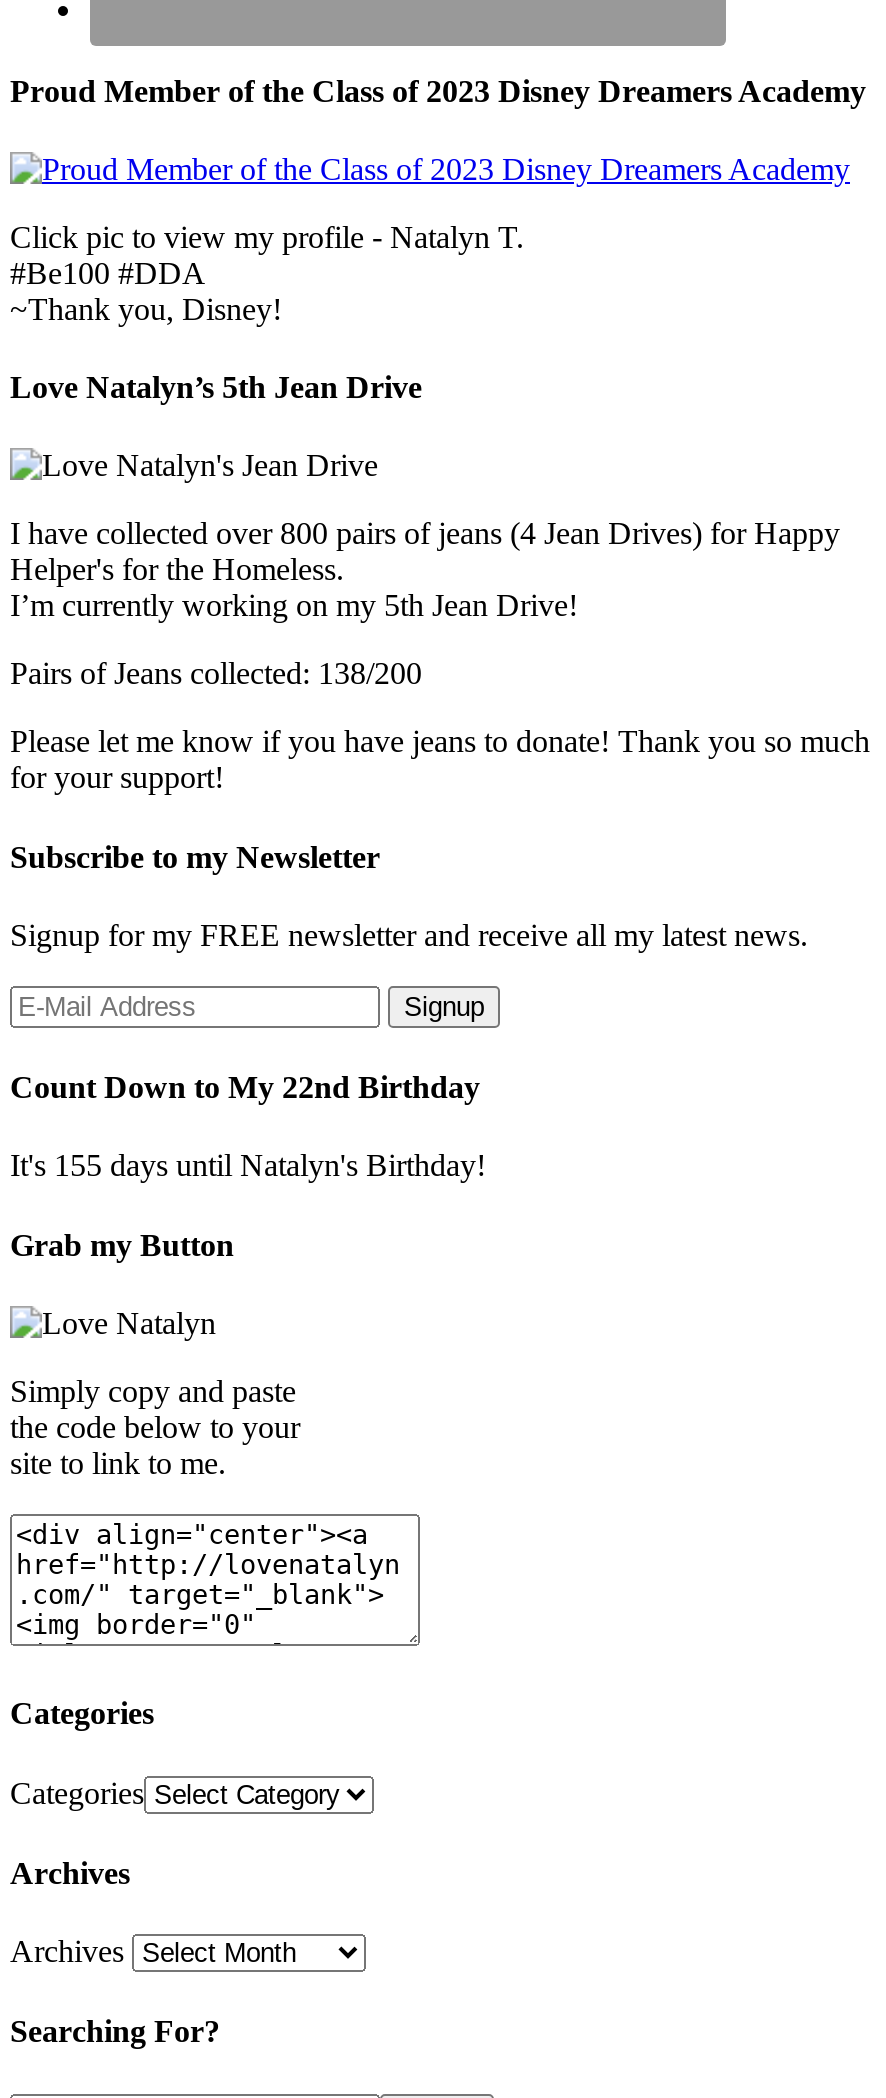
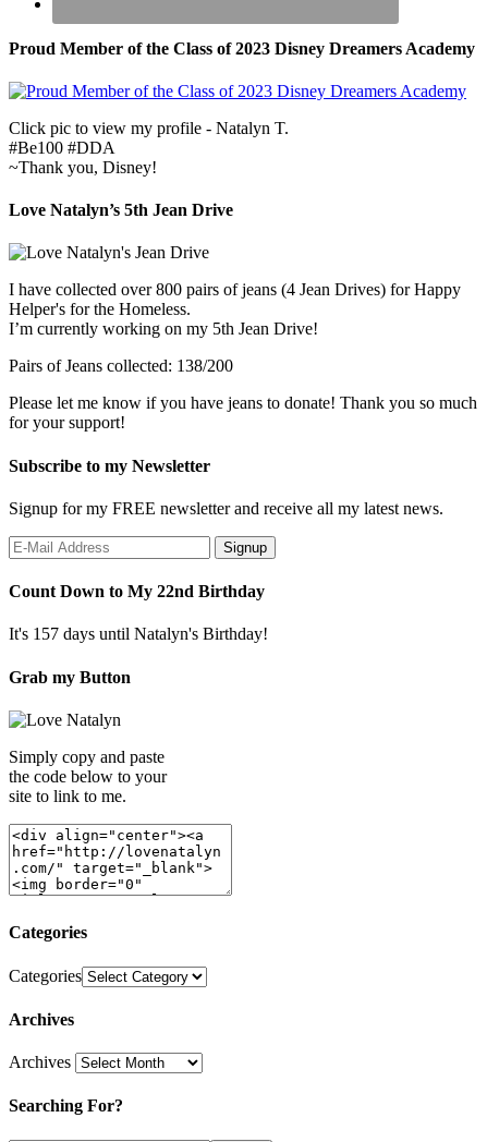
[10,1149,486,1183] It's 155 days until Natalyn's Birthday! -> [9,625,268,643] It's 157 days until Natalyn's Birthday!

